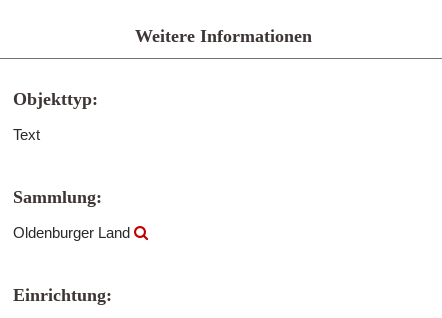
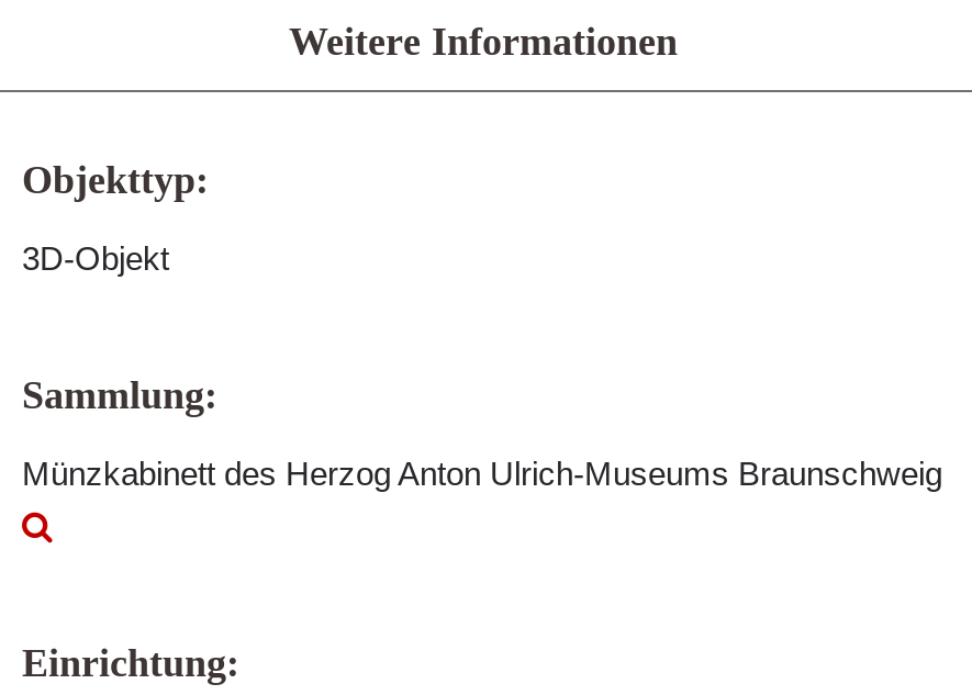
[13,126,40,143] Text -> [22,239,169,277] 3D-Objekt
[13,224,134,241] Oldenburger Land -> [22,455,942,492] Münzkabinett des Herzog Anton Ulrich-Museums Braunschweig

